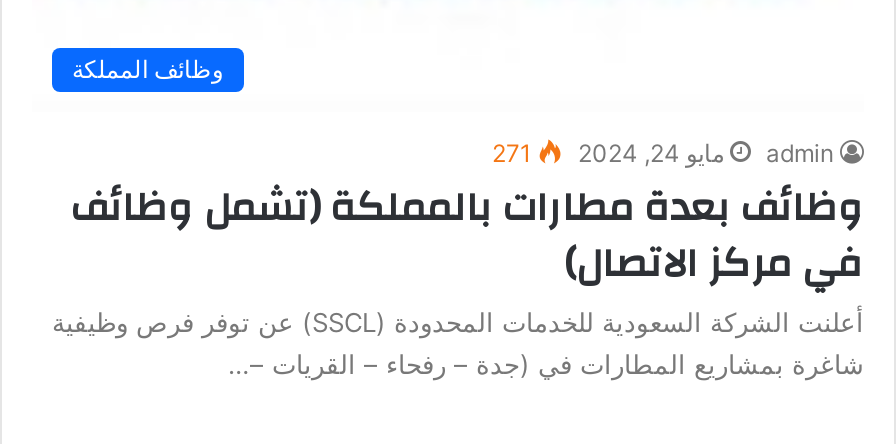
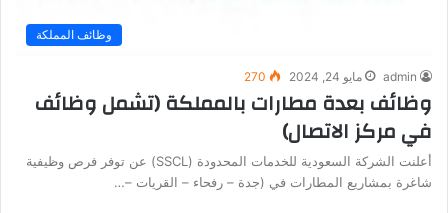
[492,138,532,168] 271 -> [244,69,266,84] 270

